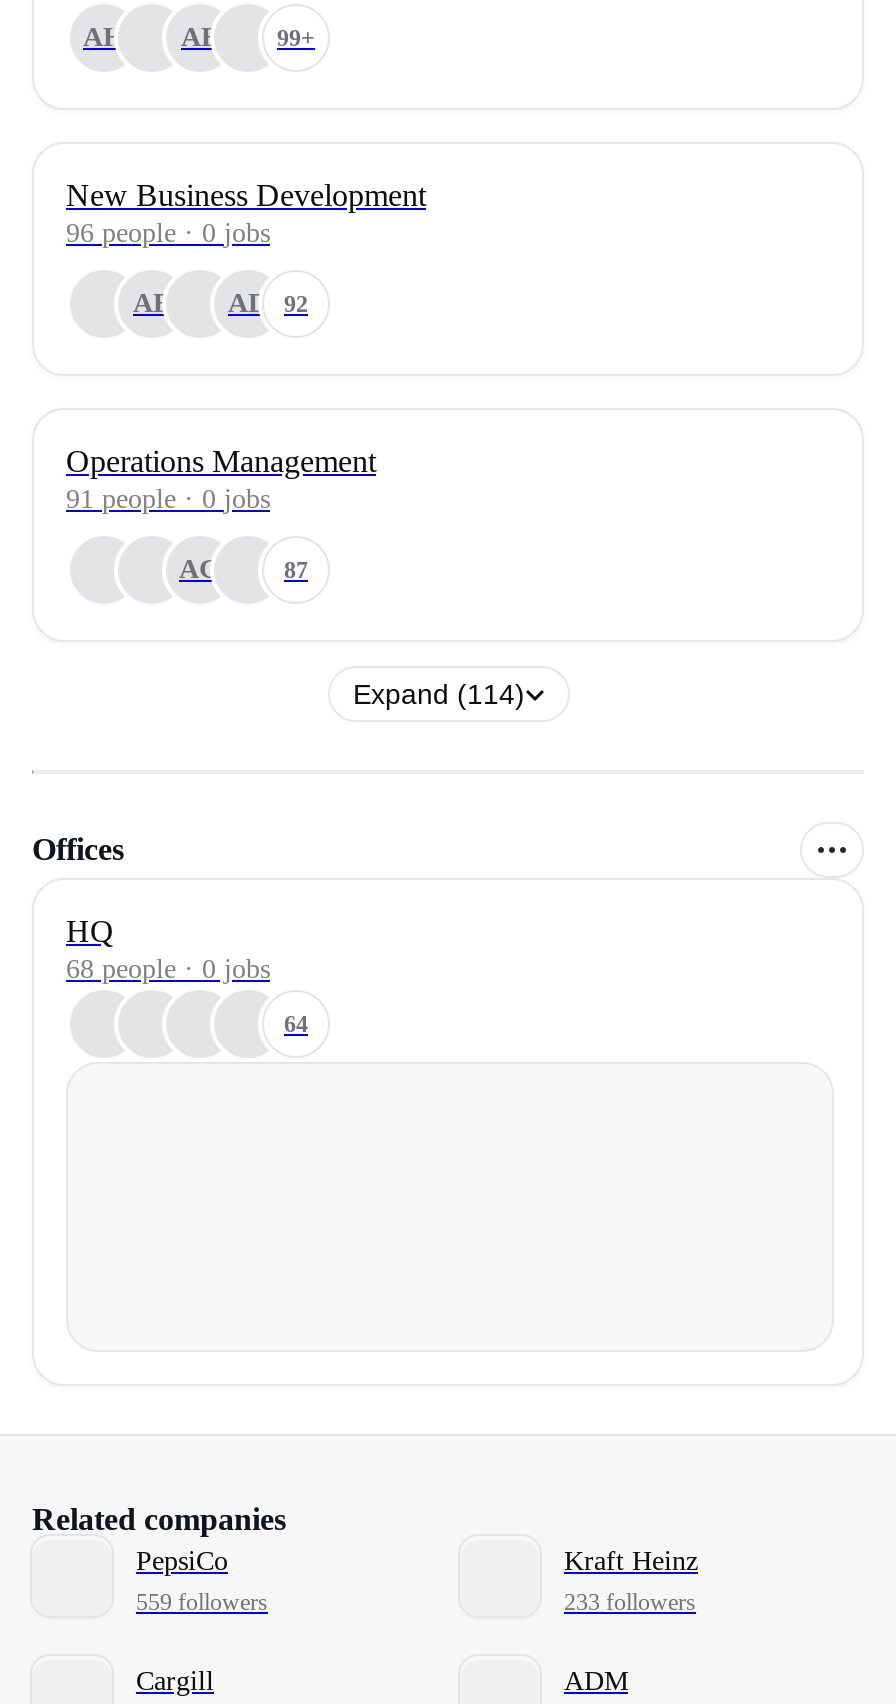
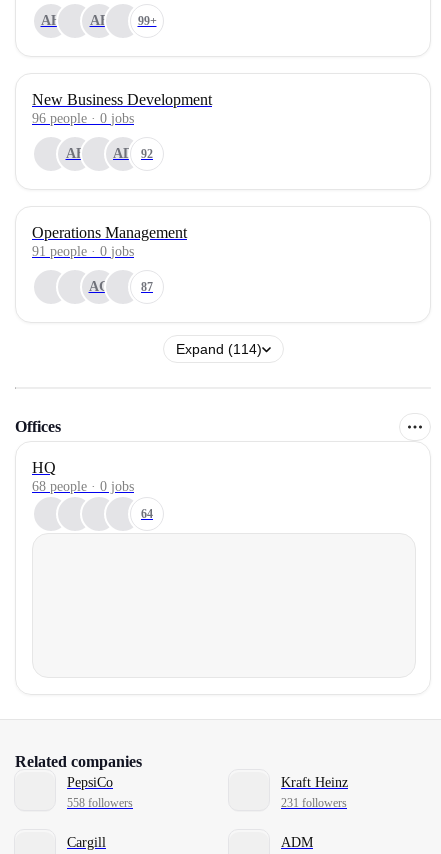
[136,1588,268,1616] 559 followers -> [67,796,133,810] 558 followers
[564,1588,696,1616] 233 followers -> [281,796,347,810] 231 followers

